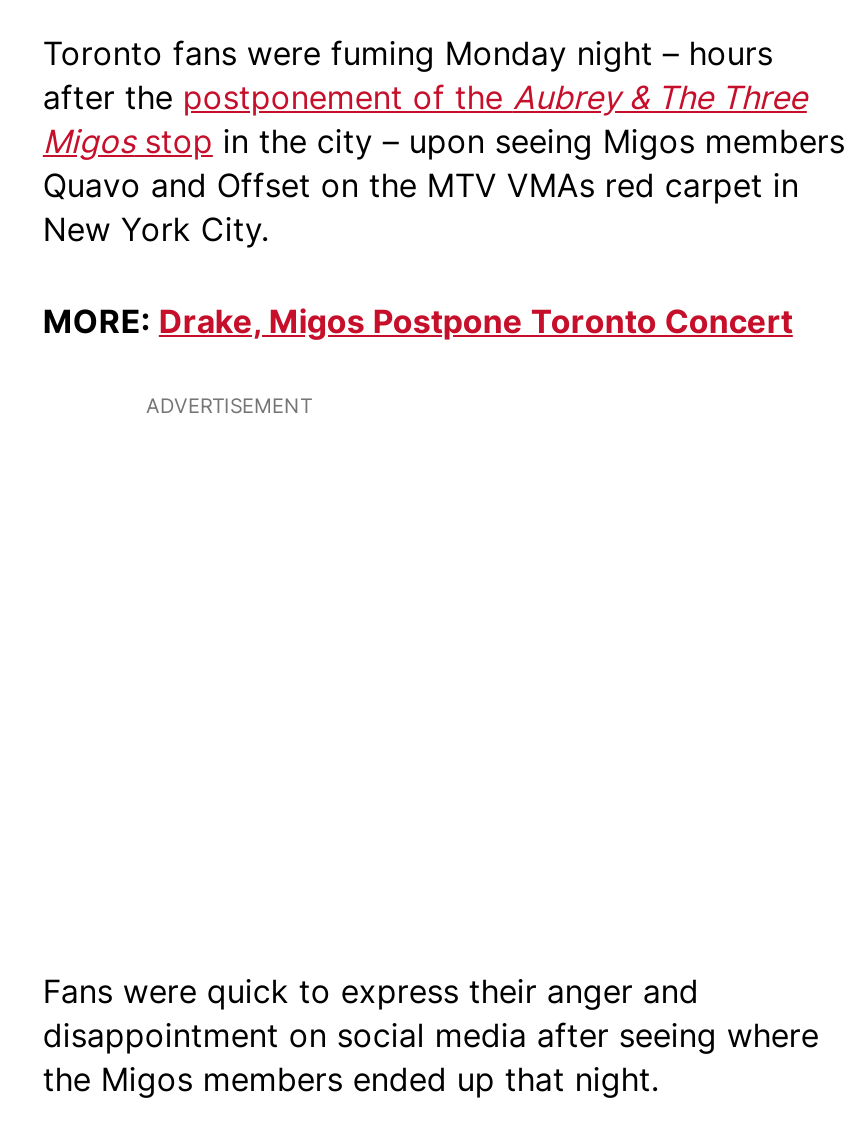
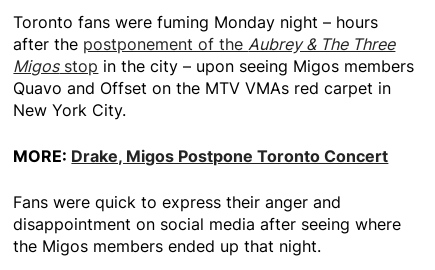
[146,393,312,417] ADVERTISEMENT -> none

